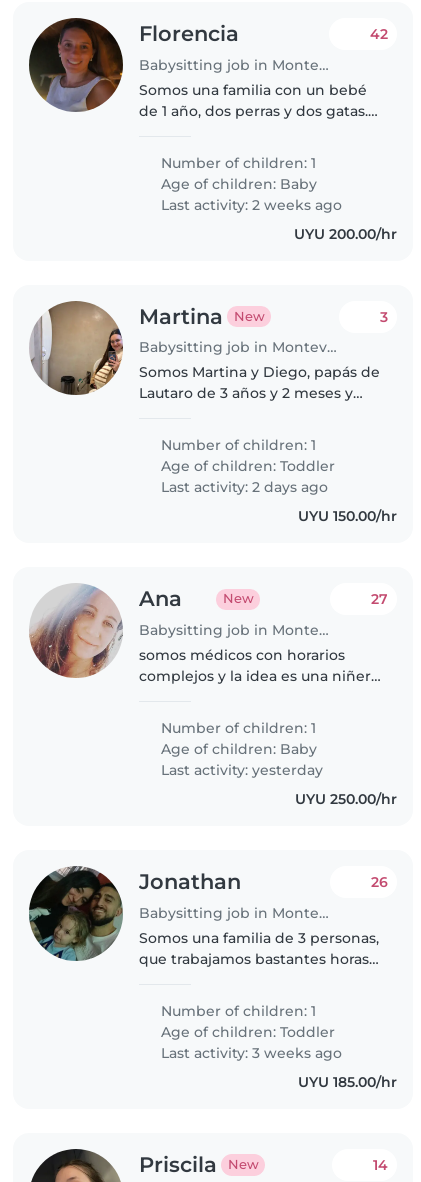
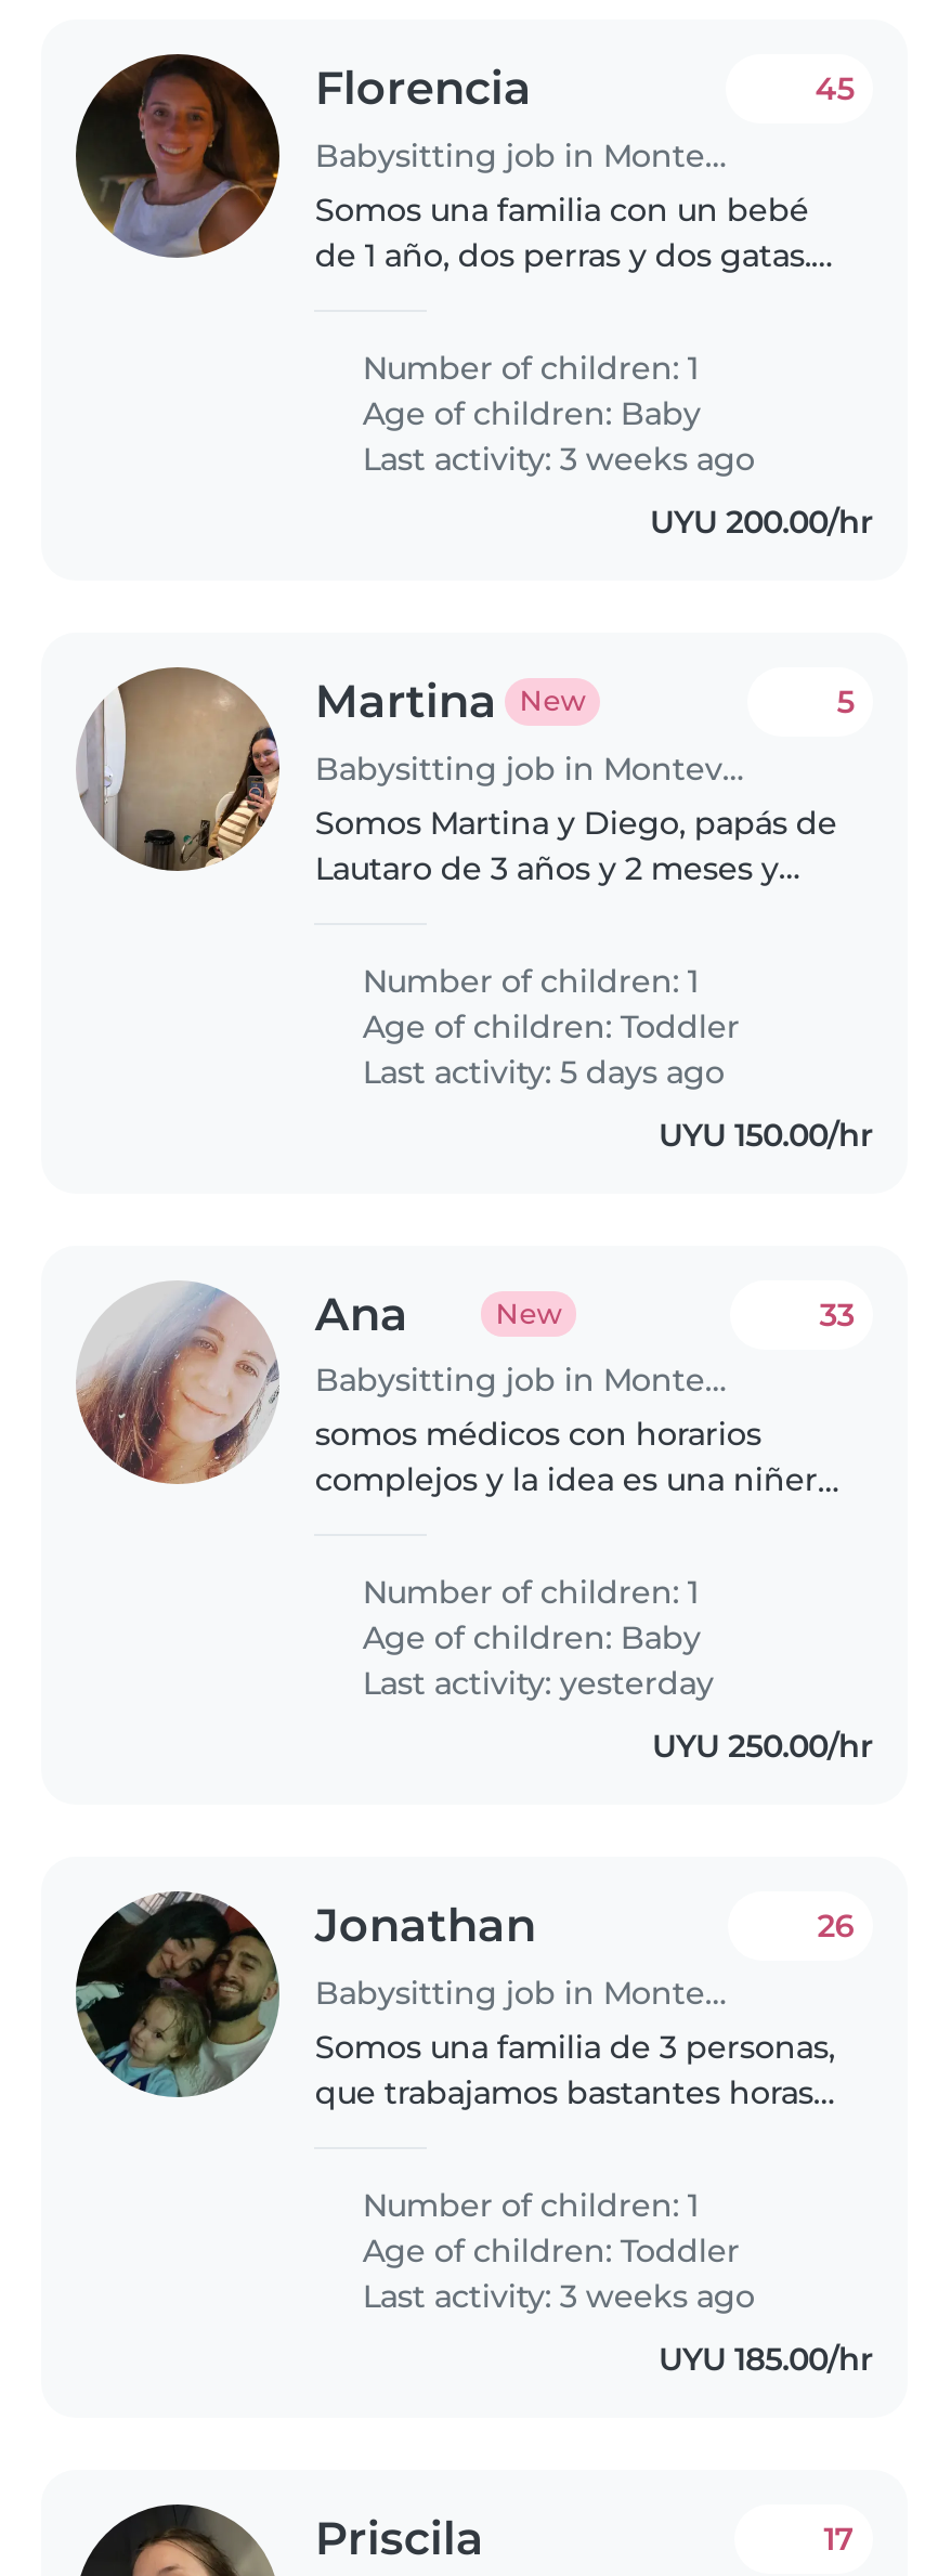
[370,25,388,43] 42 -> [815,69,854,108] 45
[157,196,342,214] Last activity: 2 weeks ago -> [354,439,755,478] Last activity: 3 weeks ago
[380,308,388,326] 3 -> [837,682,854,721] 5
[157,478,328,496] Last activity: 2 days ago -> [354,1052,724,1091] Last activity: 5 days ago
[371,590,388,608] 27 -> [819,1294,854,1333] 33
[228,1157,259,1172] New -> none
[373,1156,388,1174] 14 -> [824,2520,854,2559] 17

